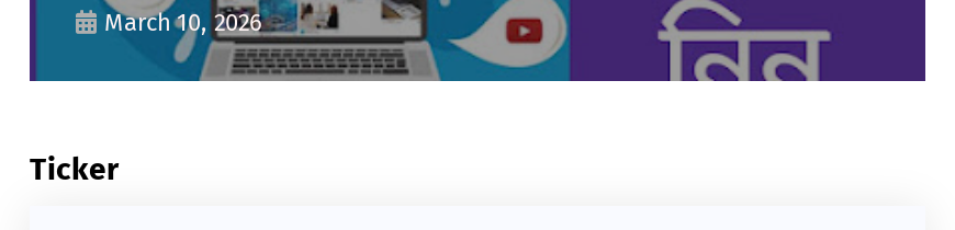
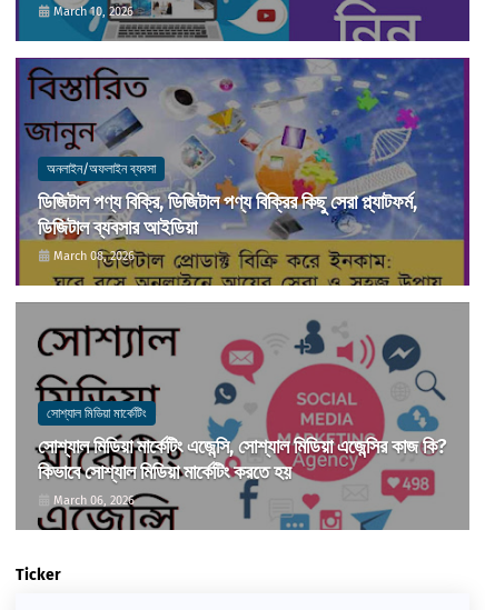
none -> [16,57,469,287] [image] | অনলাইন/অফলাইন ব্যবসা | ডিজিটাল পণ্য বিক্রি, ডিজিটাল পণ্য বিক্রির কিছু সেরা প্ল্যাটফর্ম, | ডিজিটাল ব্যবসার আইডিয়া | March 08, 2026
none -> [17,301,468,531] [image] | সোশ্যাল মিডিয়া মার্কেটিং | সোশ্যাল মিডিয়া মার্কেটিং এজেন্সি, সোশ্যাল মিডিয়া এজেন্সির কাজ কি? | কিভাবে সোশ্যাল মিডিয়া মার্কেটিং করতে হয় | March 06, 2026

